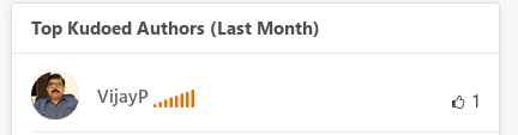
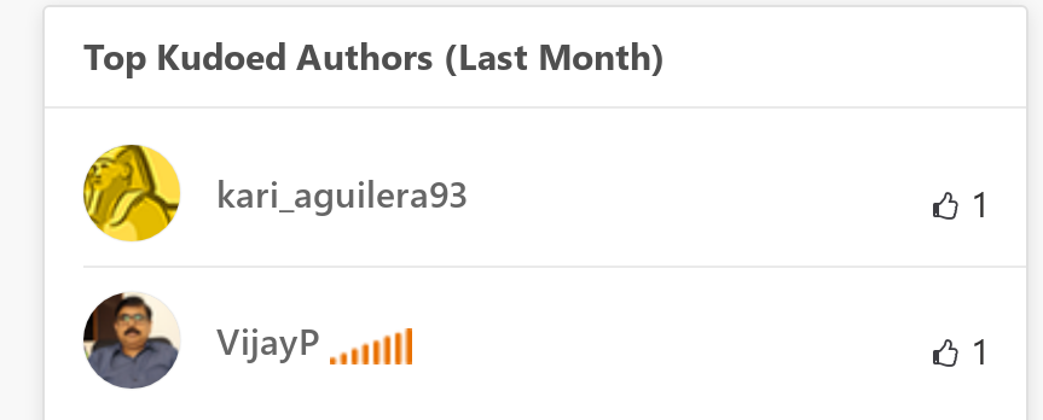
none -> [81,142,990,244] [image] | kari_aguilera93 | 1

